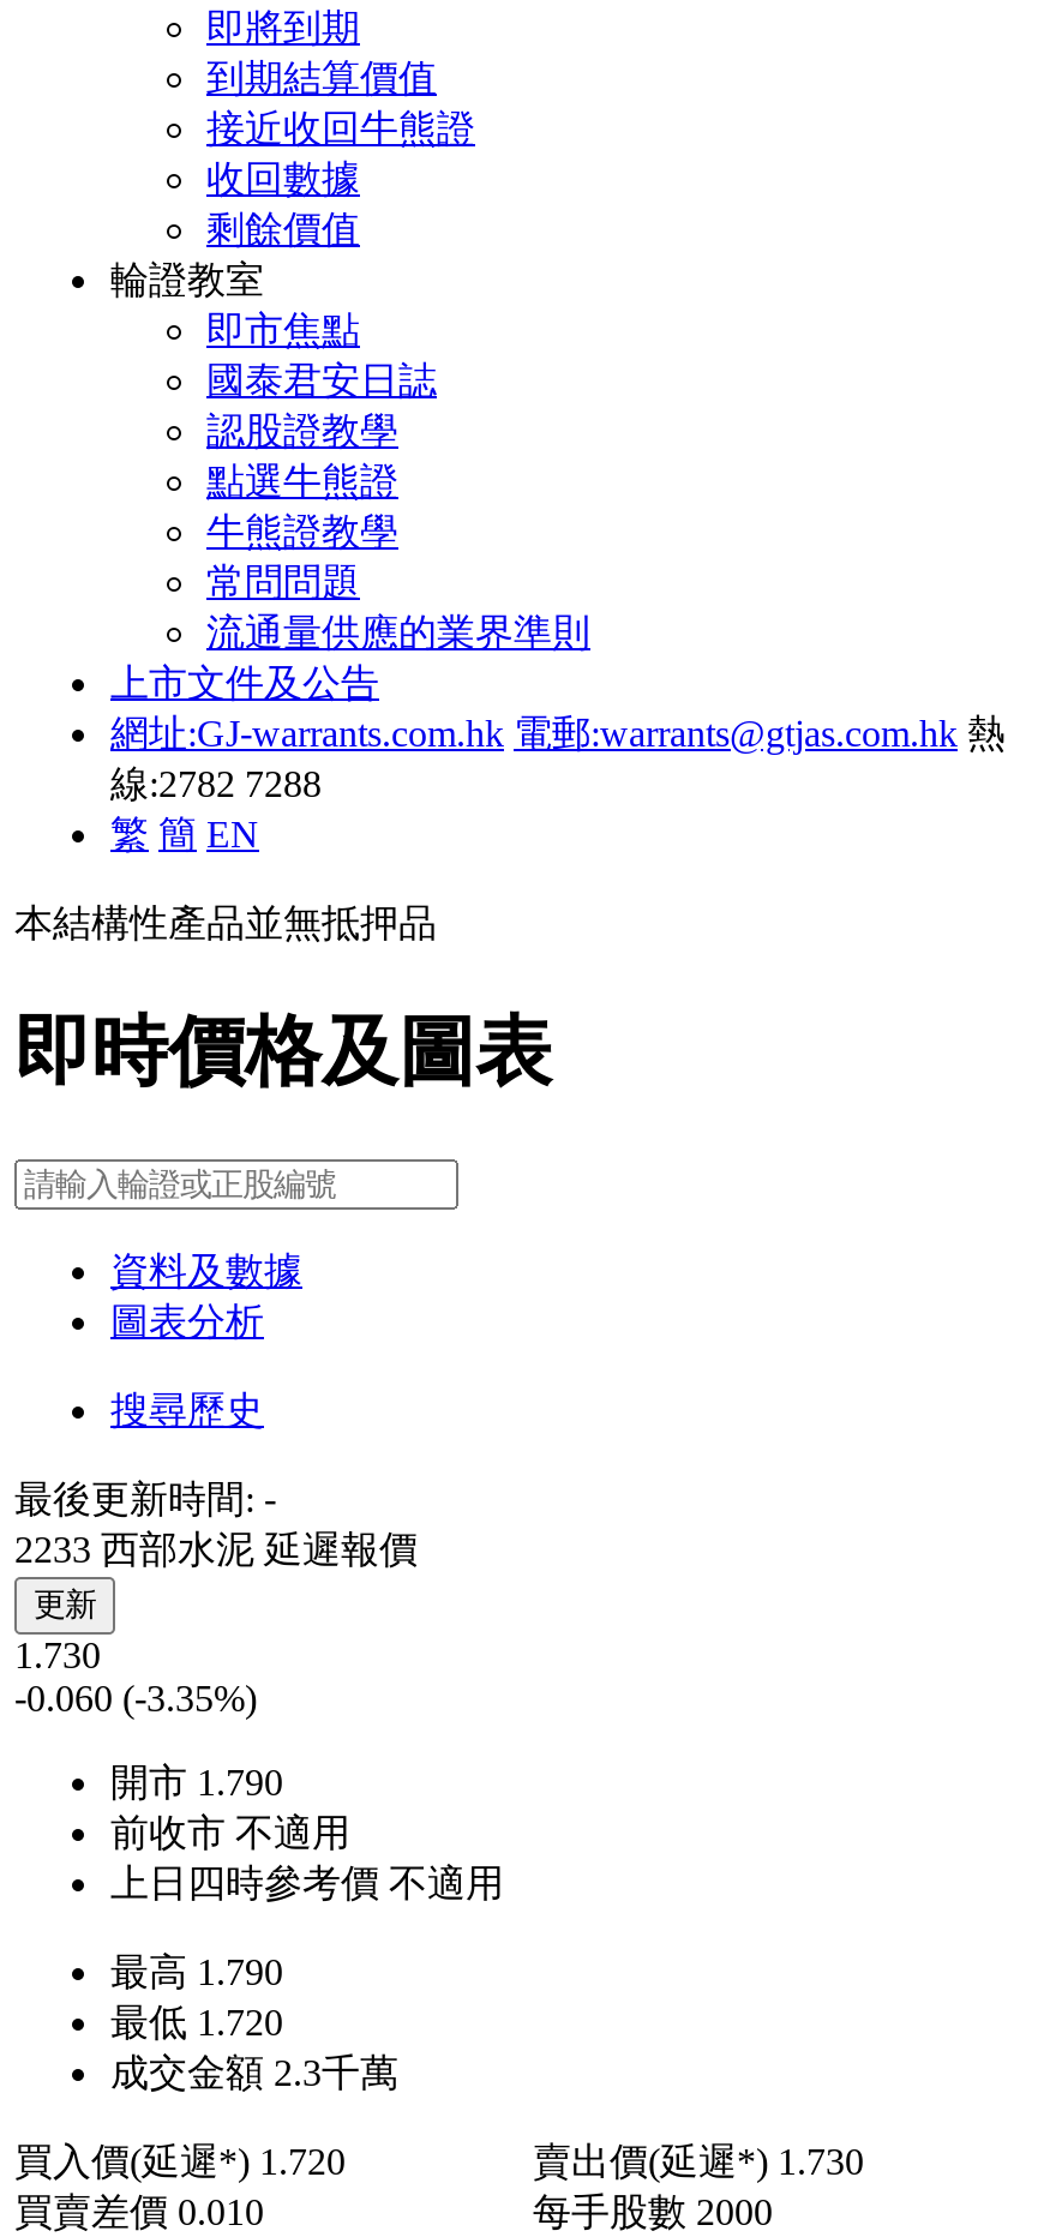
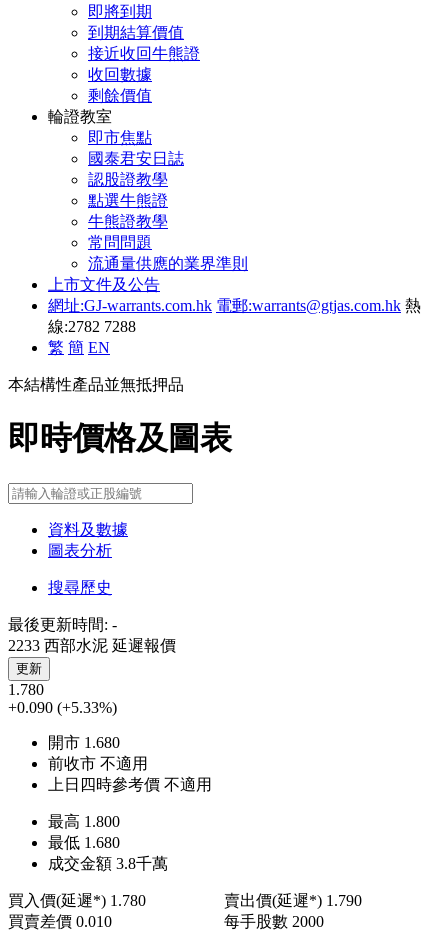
[14,1634,101,1675] 1.730 -> [8,681,44,698] 1.780
[14,1678,257,1718] -0.060 (-3.35%) -> [8,699,117,716] +0.090 (+5.33%)
[110,1762,283,1802] 開市1.790 -> [48,734,120,751] 開市1.680
[110,1951,283,1992] 最高1.790 -> [48,813,120,830] 最高1.800
[110,2002,283,2042] 最低1.720 -> [48,834,120,851] 最低1.680
[110,2052,398,2093] 成交金額2.3千萬 -> [48,855,168,872] 成交金額3.8千萬
[14,2141,346,2182] 買入價(延遲*) 1.720 -> [8,892,146,909] 買入價(延遲*) 1.780
[533,2141,864,2182] 賣出價(延遲*) 1.730 -> [224,892,362,909] 賣出價(延遲*) 1.790

